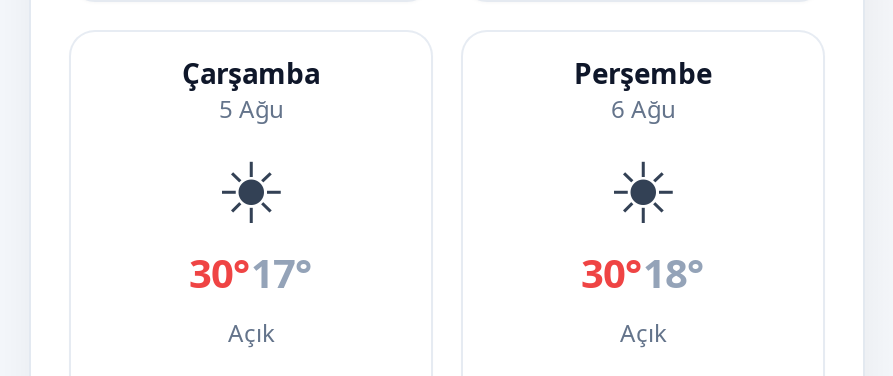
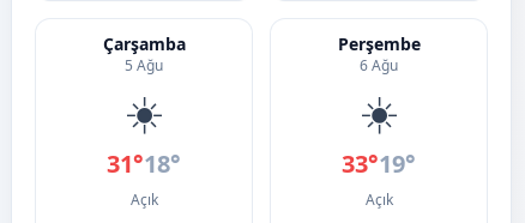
[189,246,313,300] 30°17° -> [107,147,181,180] 31°18°
[581,246,705,300] 30°18° -> [342,147,416,180] 33°19°

